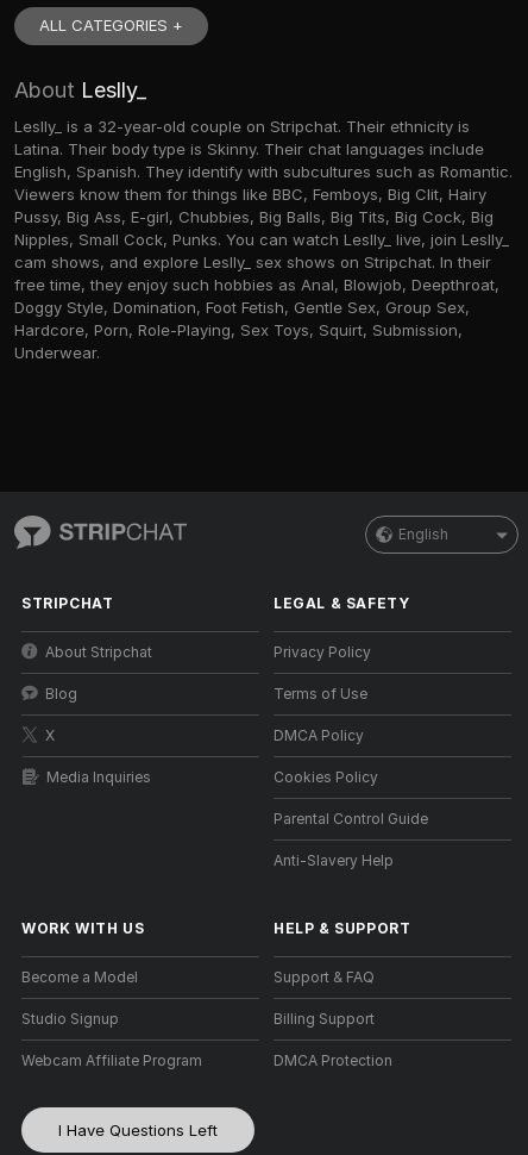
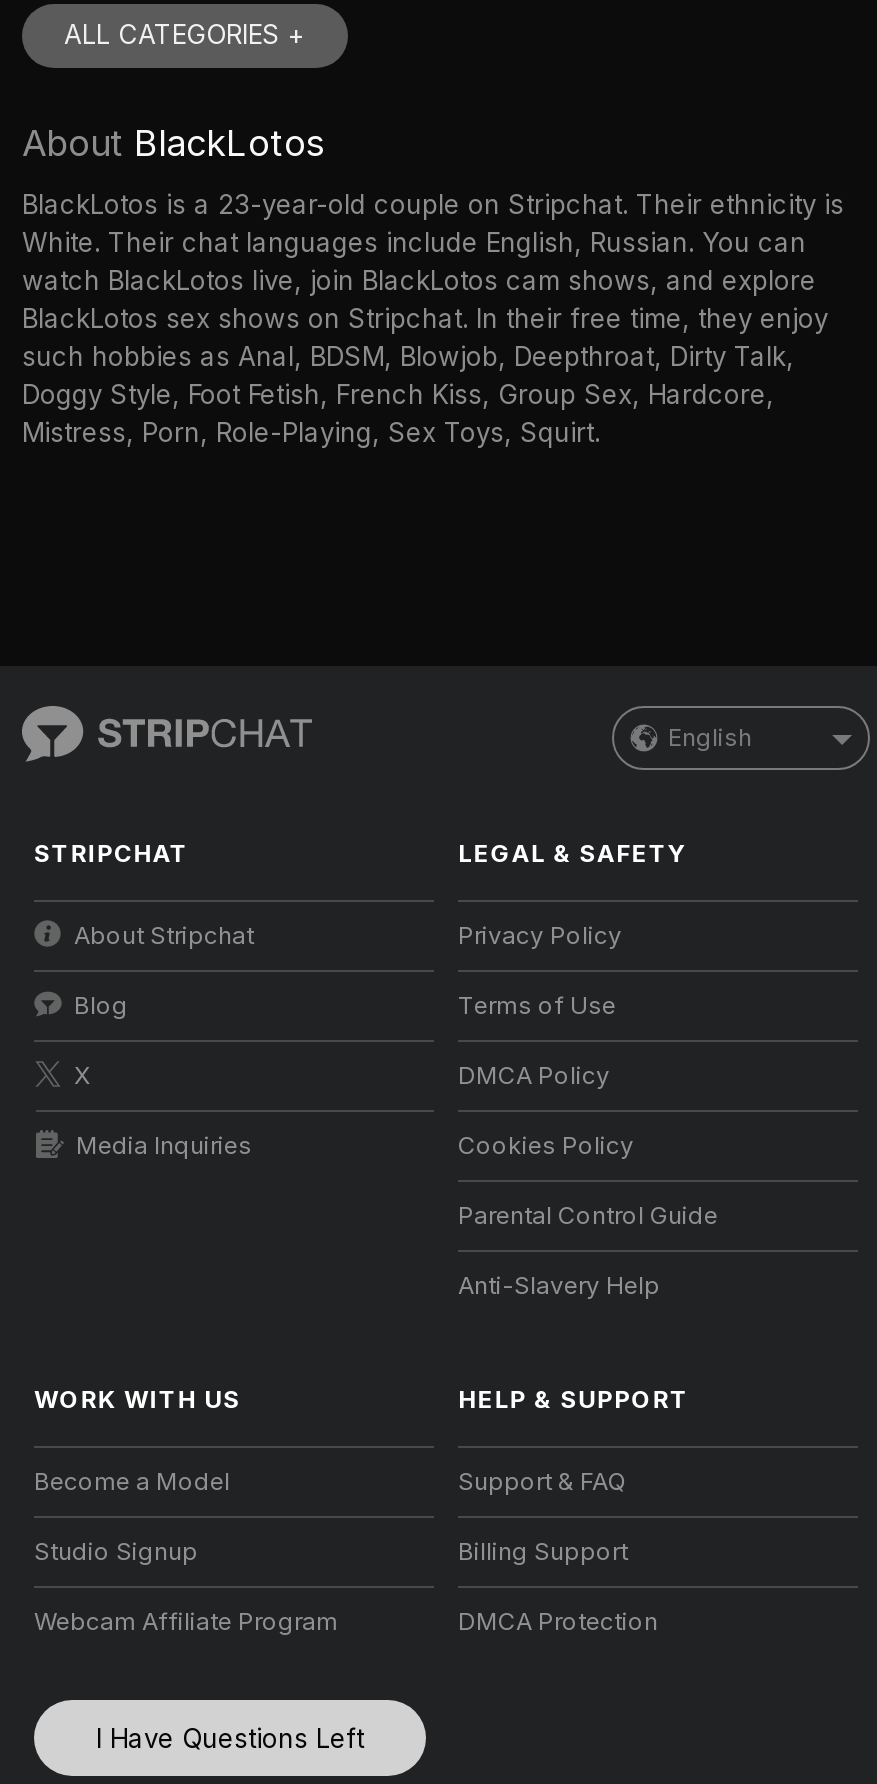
[14,78,146,103] About Leslly_ -> [22,123,324,165] About BlackLotos
[14,117,513,362] Leslly_ is a 32-year-old couple on Stripchat. Their ethnicity is | Latina. Their body type is Skinny. Their chat languages include | English, Spanish. They identify with subcultures such as Romantic. | Viewers know them for things like BBC, Femboys, Big Clit, Hairy | Pussy, Big Ass, E-girl, Chubbies, Big Balls, Big Tits, Big Cock, Big | Nipples, Small Cock, Punks. You can watch Leslly_ live, join Leslly_ | cam shows, and explore Leslly_ sex shows on Stripchat. In their | free time, they enjoy such hobbies as Anal, Blowjob, Deepthroat, | Doggy Style, Domination, Foot Fetish, Gentle Sex, Group Sex, | Hardcore, Porn, Role-Playing, Sex Toys, Squirt, Submission, | Underwear. -> [22,189,844,449] BlackLotos is a 23-year-old couple on Stripchat. Their ethnicity is | White. Their chat languages include English, Russian. You can | watch BlackLotos live, join BlackLotos cam shows, and explore | BlackLotos sex shows on Stripchat. In their free time, they enjoy | such hobbies as Anal, BDSM, Blowjob, Deepthroat, Dirty Talk, | Doggy Style, Foot Fetish, French Kiss, Group Sex, Hardcore, | Mistress, Porn, Role-Playing, Sex Toys, Squirt.

